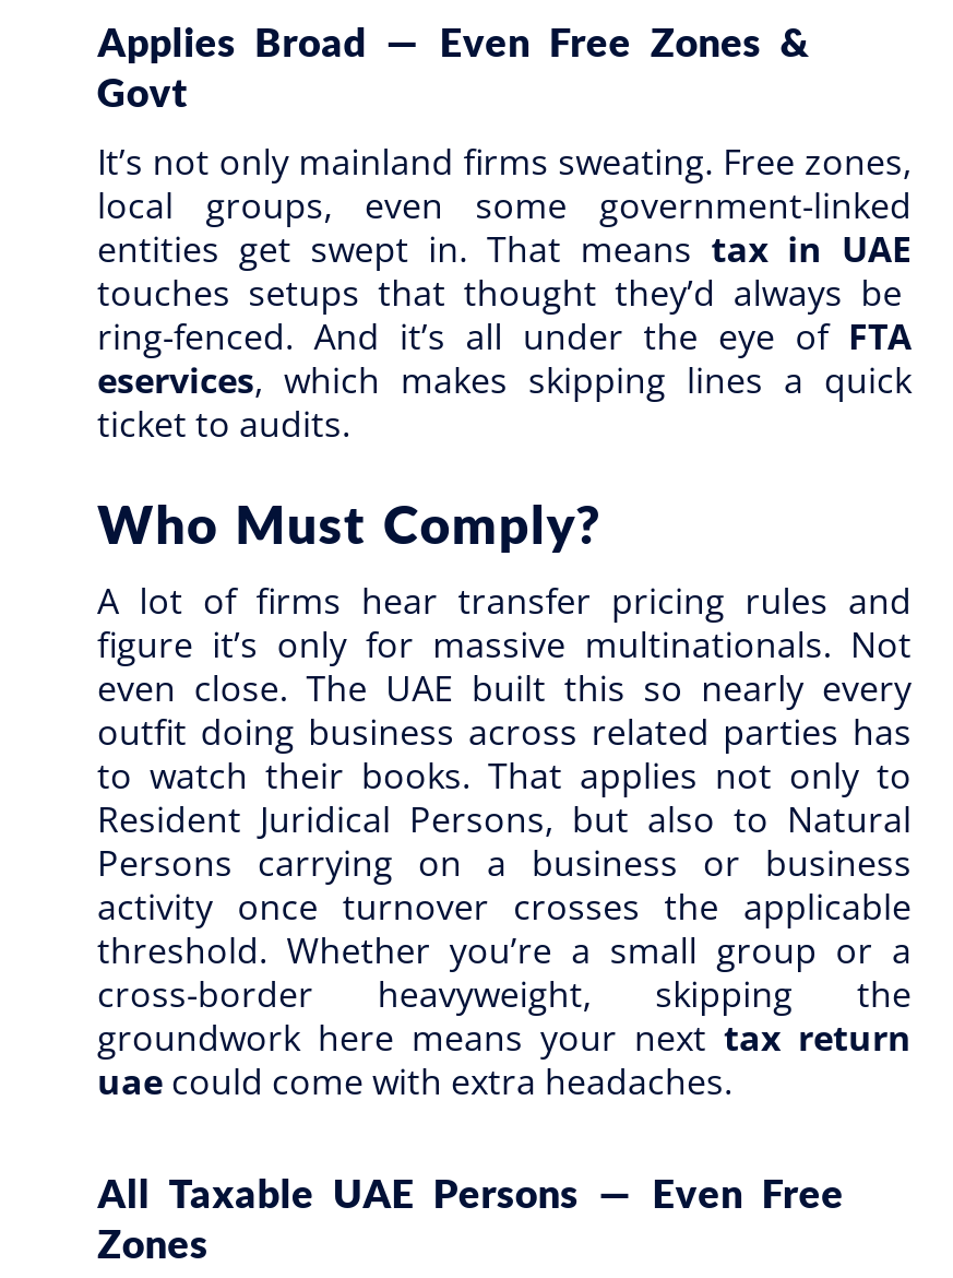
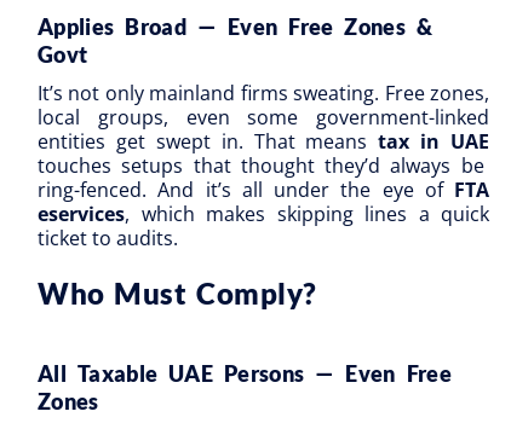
[97,577,912,1105] A lot of firms hear transfer pricing rules and | figure it’s only for massive multinationals. Not | even close. The UAE built this so nearly every | outfit doing business across related parties has | to watch their books. That applies not only to | Resident Juridical Persons, but also to Natural | Persons carrying on a business or business | activity once turnover crosses the applicable | threshold. Whether you’re a small group or a | cross-border heavyweight, skipping the | groundwork here means your next tax return | uae could come with extra headaches. -> none

